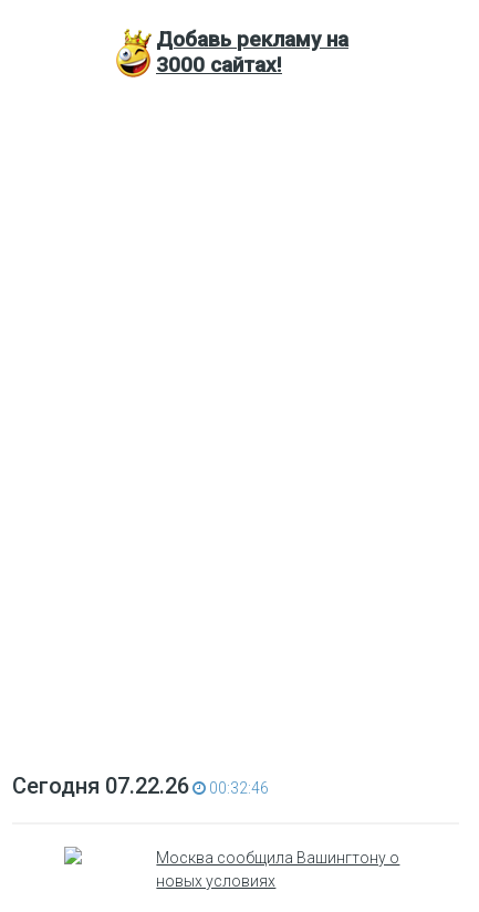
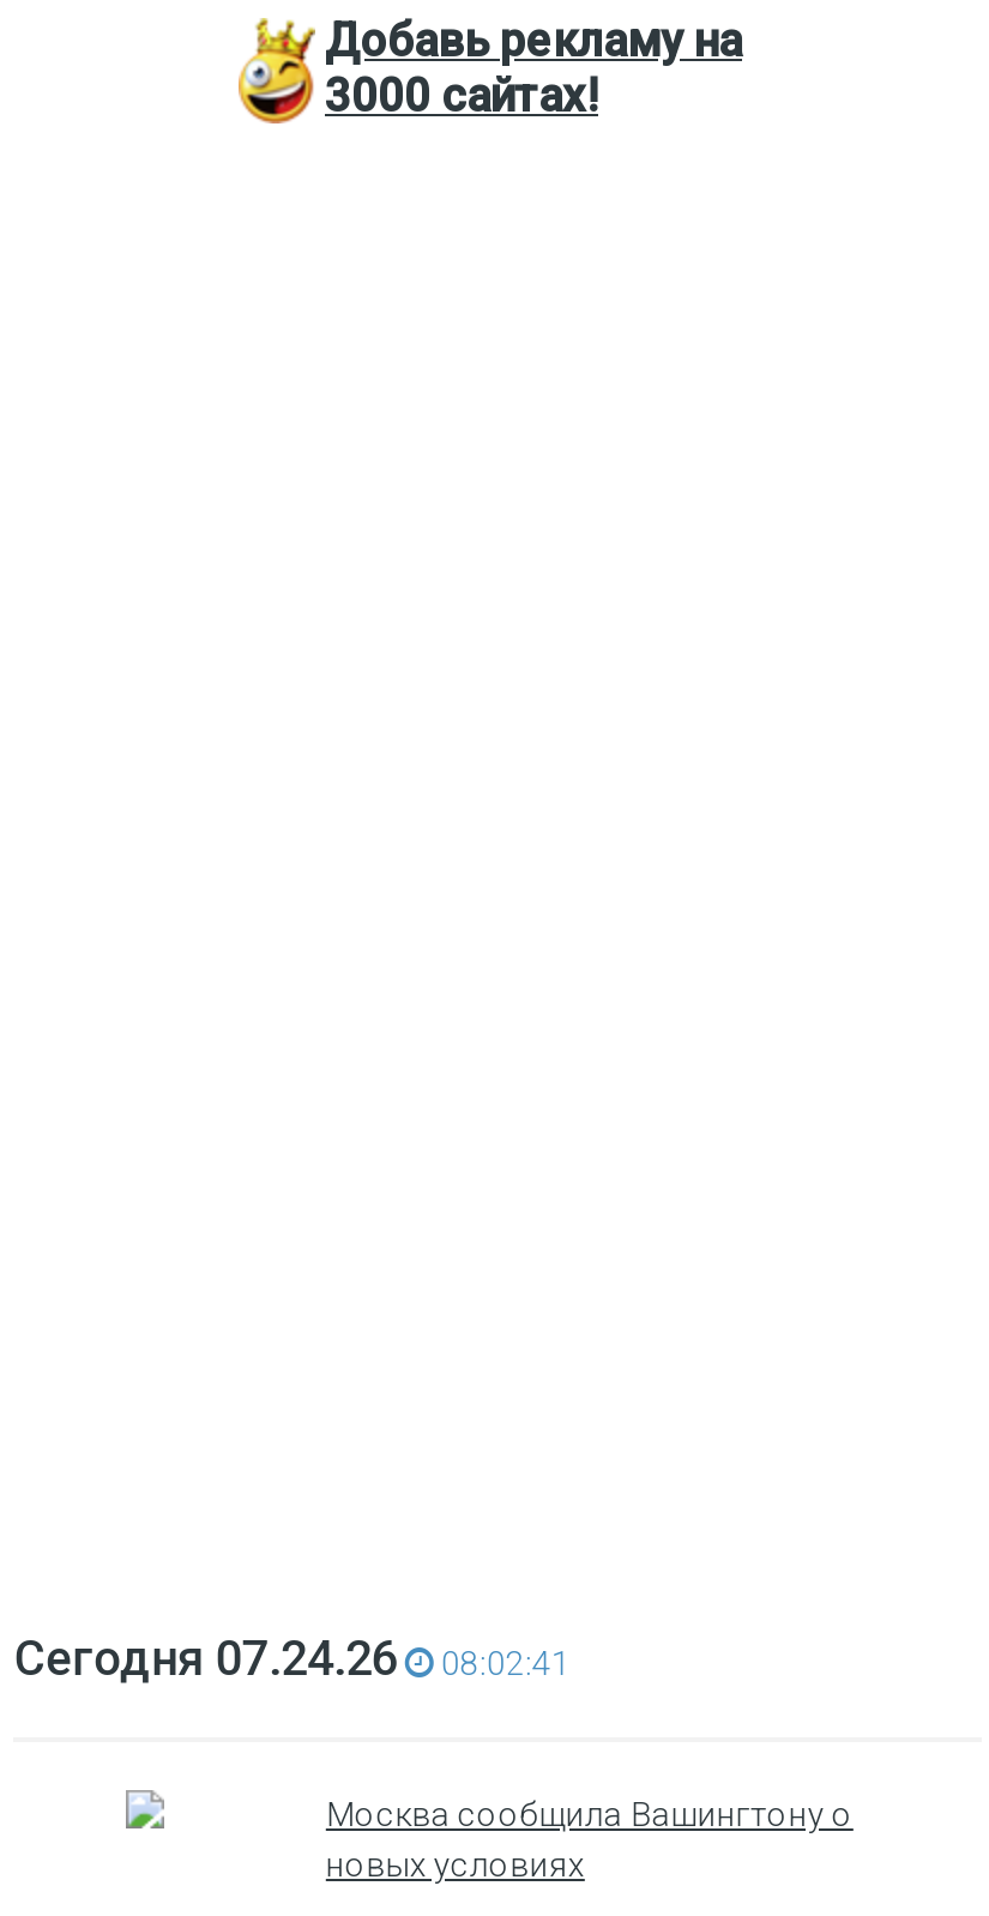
[13,773,190,800] Сегодня 07.22.26 -> [14,1631,398,1688] Сегодня 07.24.26
[206,780,269,797] 00:32:46 -> [434,1645,570,1683] 08:02:41

